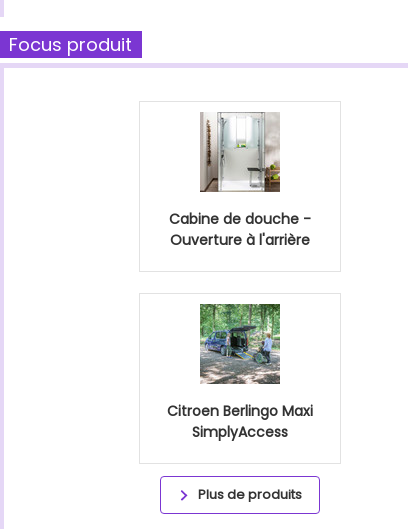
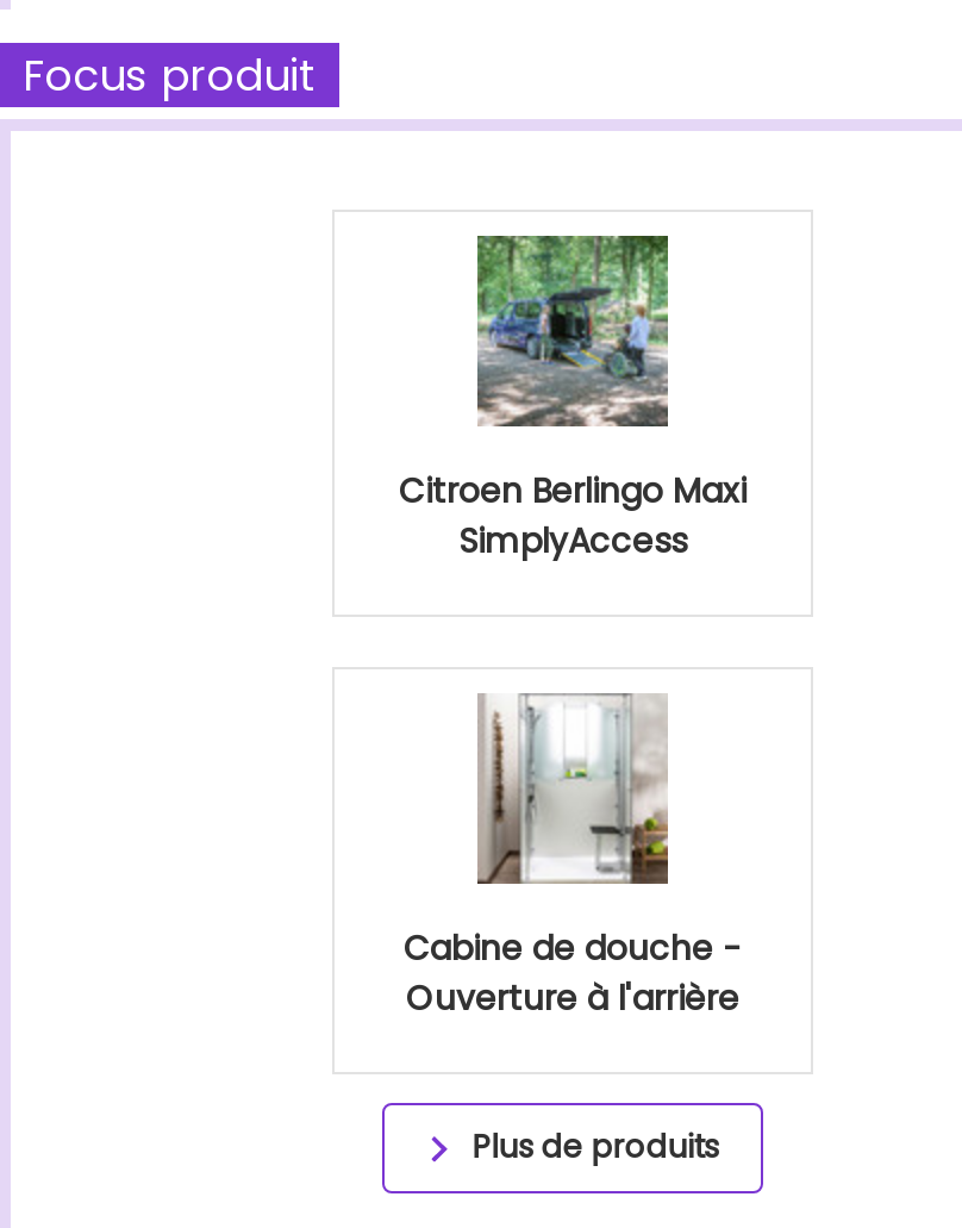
moved [169,111,311,250] -> [404,691,742,1022]: [image] | Cabine de douche - | Ouverture à l'arrière
moved [167,303,313,442] -> [399,233,747,565]: [image] | Citroen Berlingo Maxi | SimplyAccess

